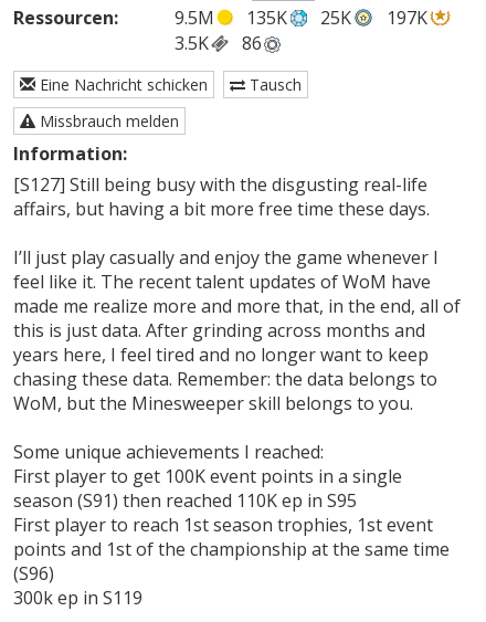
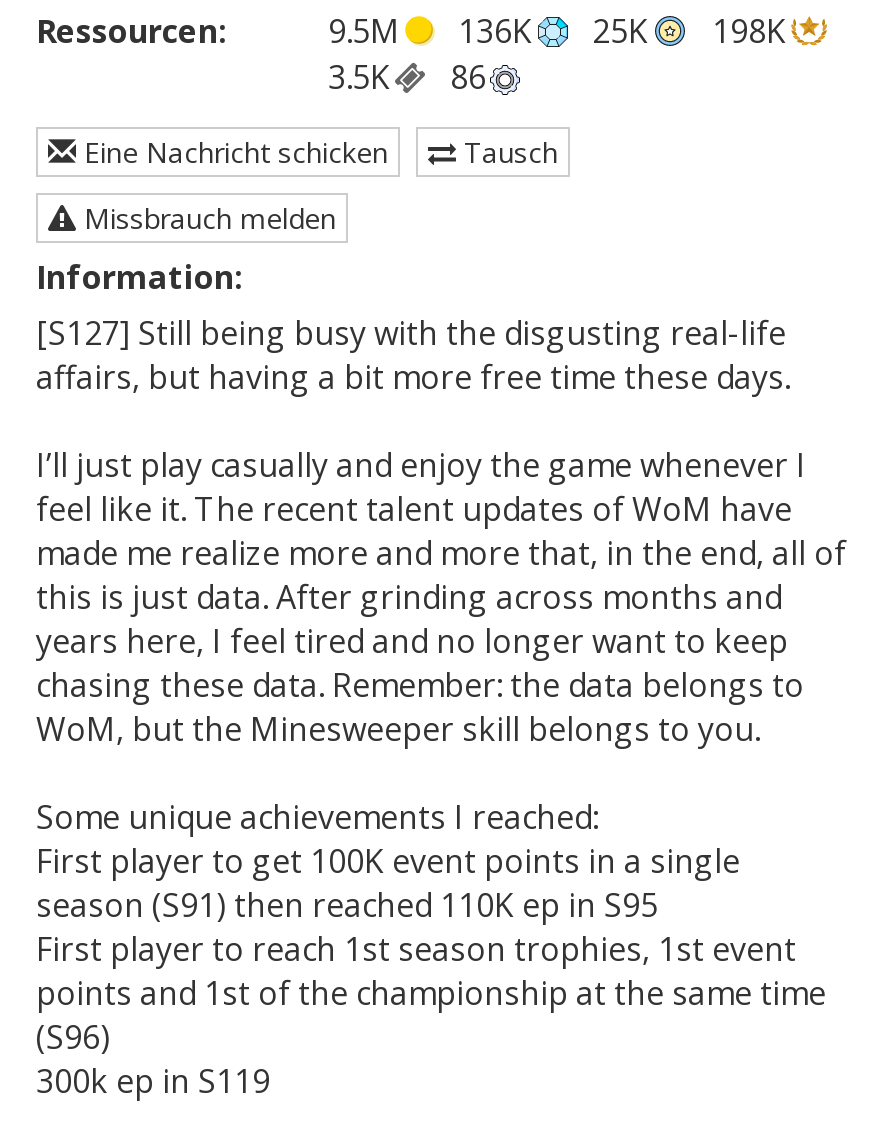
[246,5,287,29] 135K -> [458,8,532,52] 136K
[387,5,427,29] 197K -> [712,8,786,52] 198K

